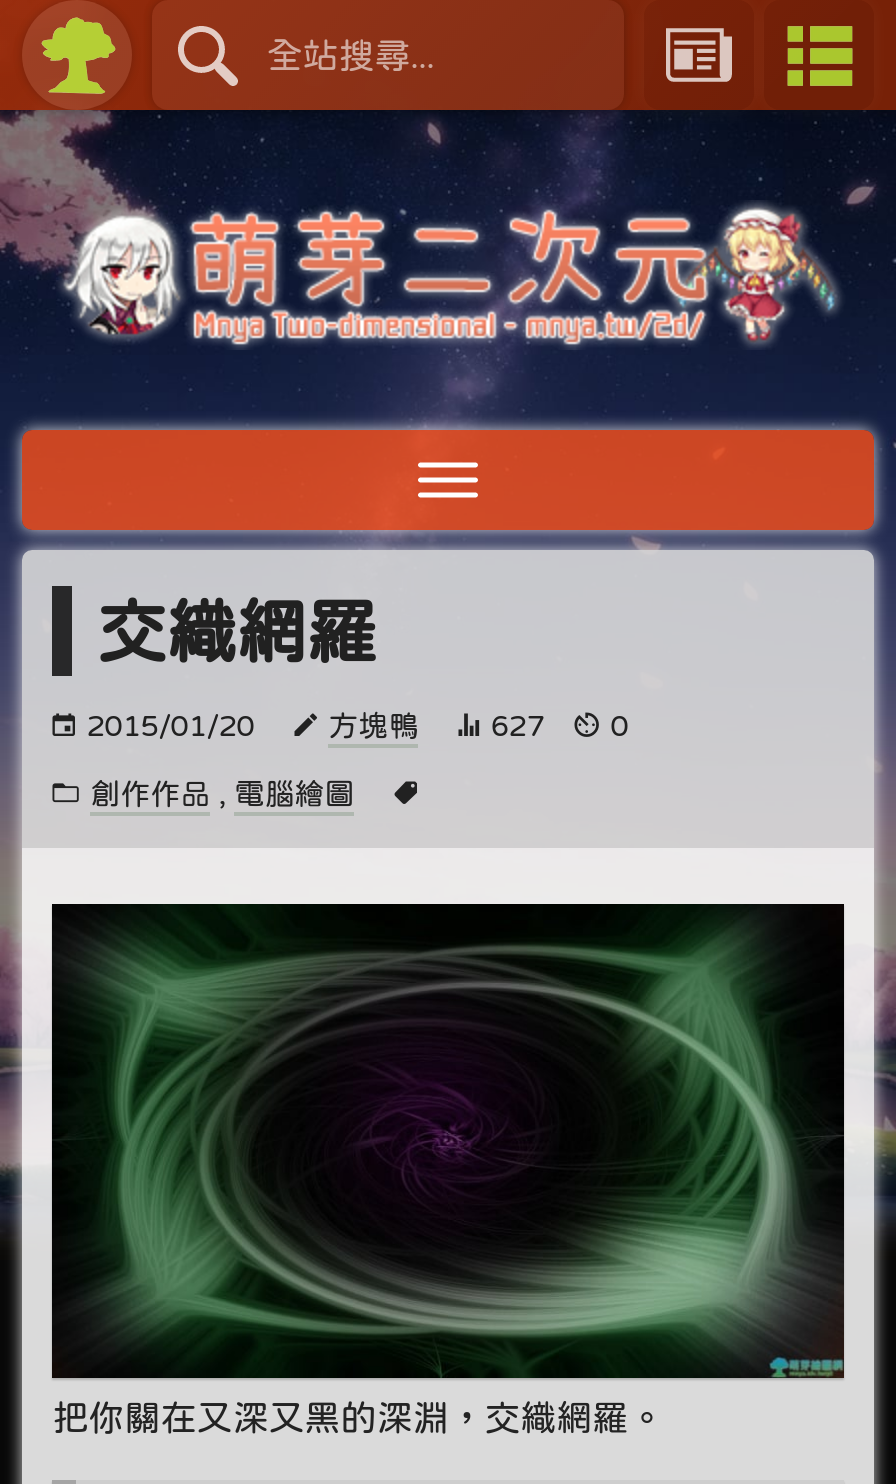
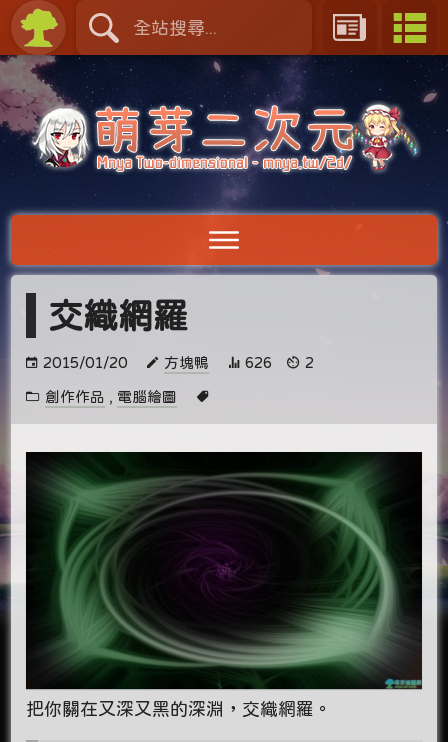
[482,710,544,740] 627 -> [241,355,272,370] 626
[602,710,628,740] 0 -> [301,355,314,370] 2

